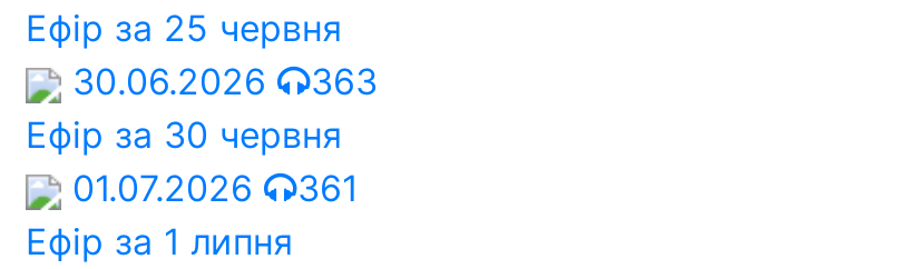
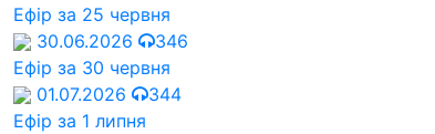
[72,59,378,104] 30.06.2026 363 -> [37,29,188,52] 30.06.2026 346
[72,166,358,210] 01.07.2026 361 -> [37,83,182,105] 01.07.2026 344

